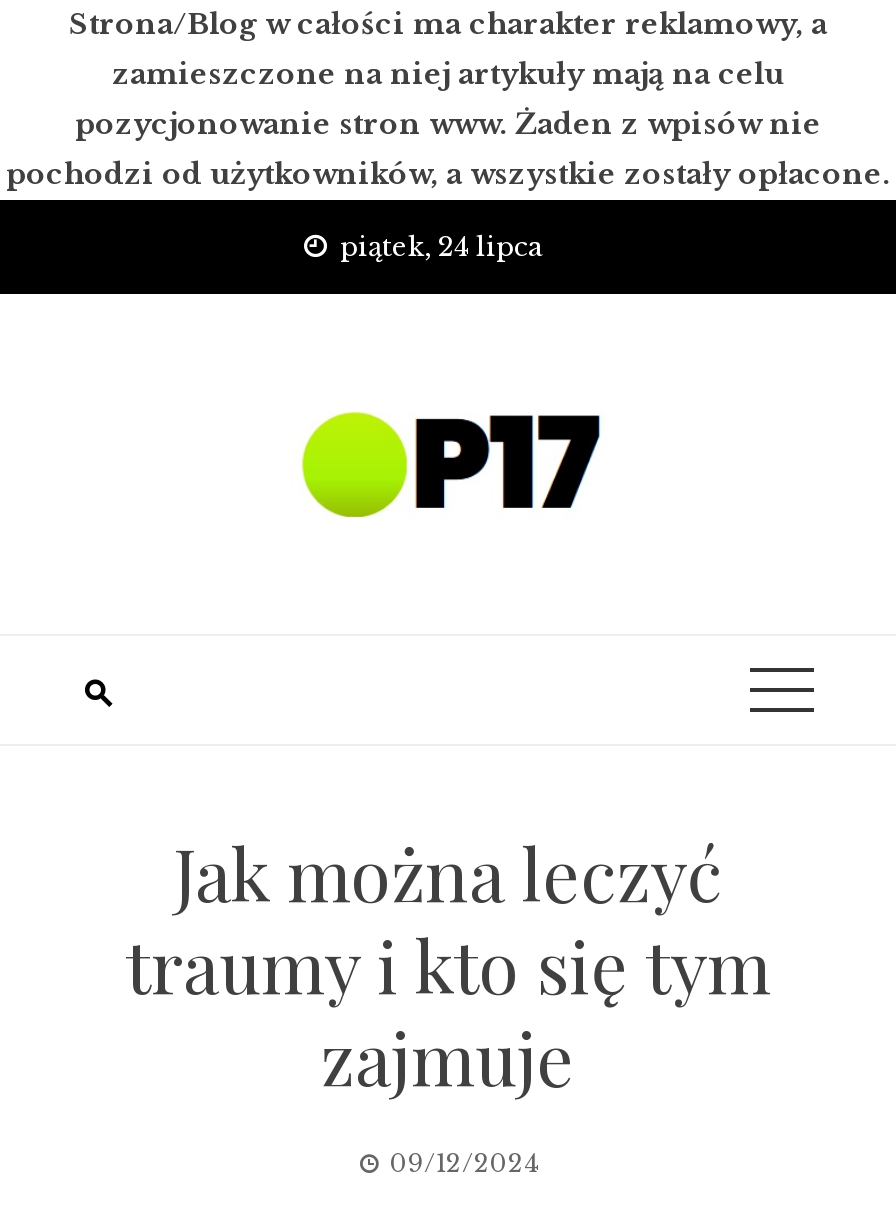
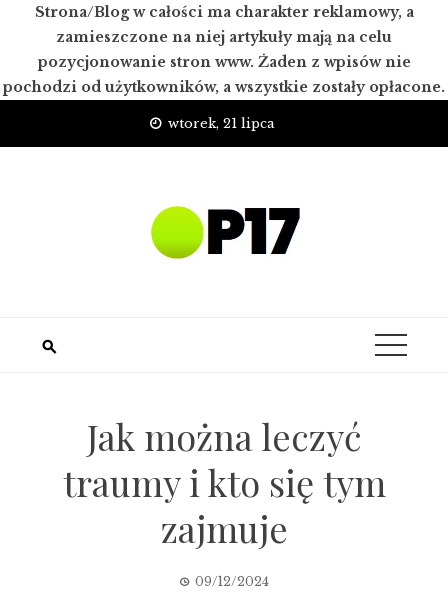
[340,230,544,264] piątek, 24 lipca -> [167,115,274,132] wtorek, 21 lipca

